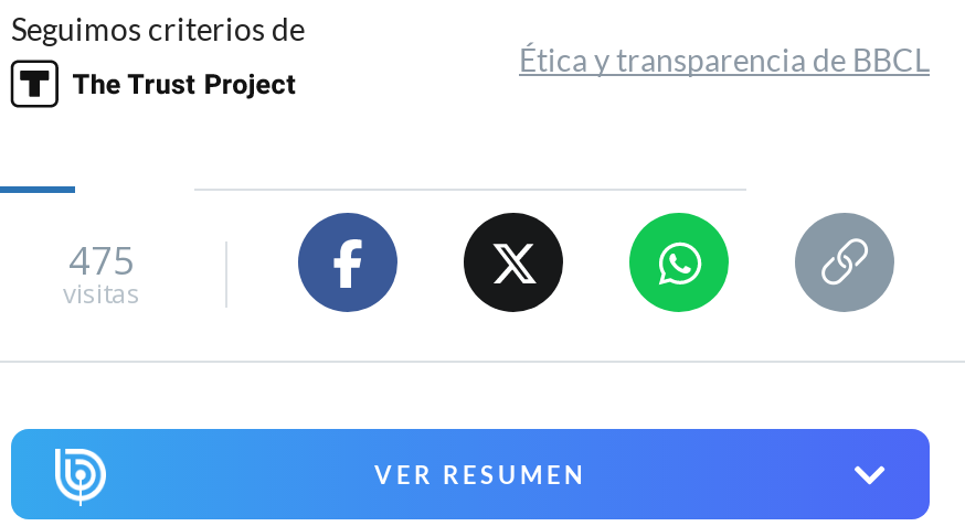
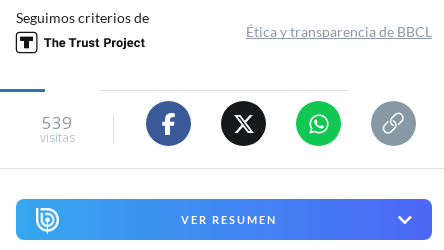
[68,235,135,286] 475 -> [42,111,72,134] 539

